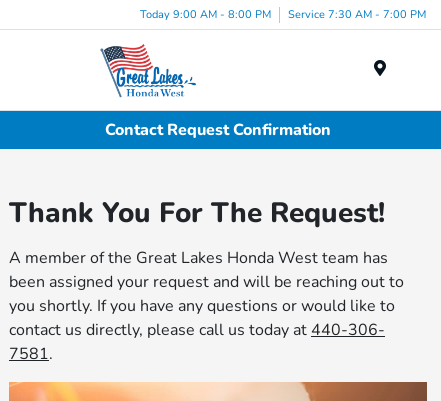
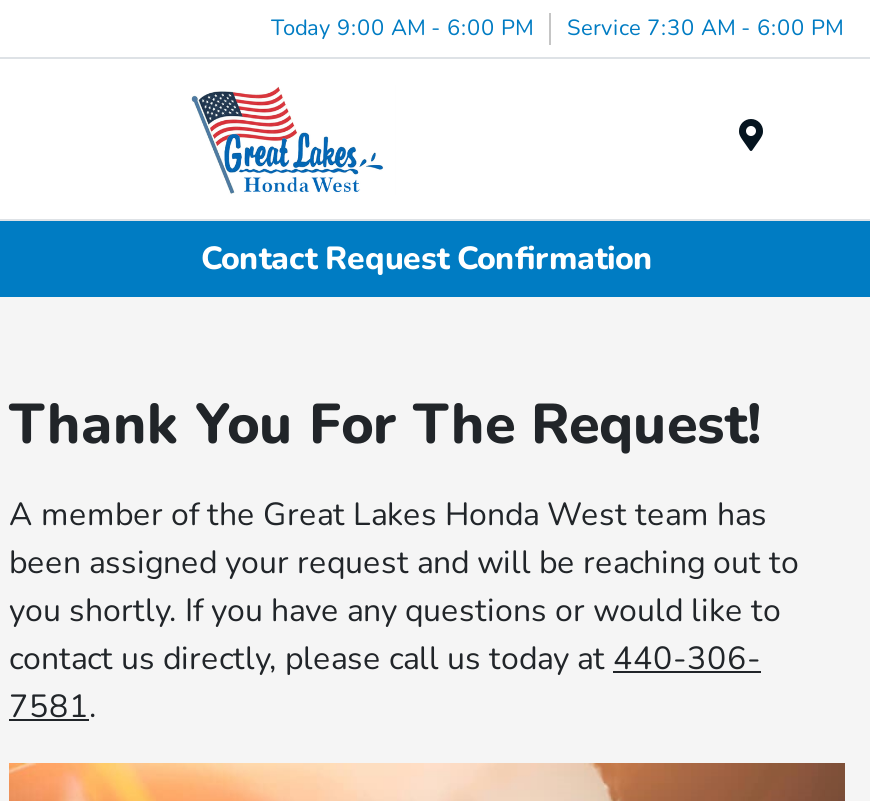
[140,6,271,21] Today 9:00 AM - 8:00 PM -> [271,12,533,42] Today 9:00 AM - 6:00 PM
[288,6,426,21] Service 7:30 AM - 7:00 PM -> [567,12,843,42] Service 7:30 AM - 6:00 PM

